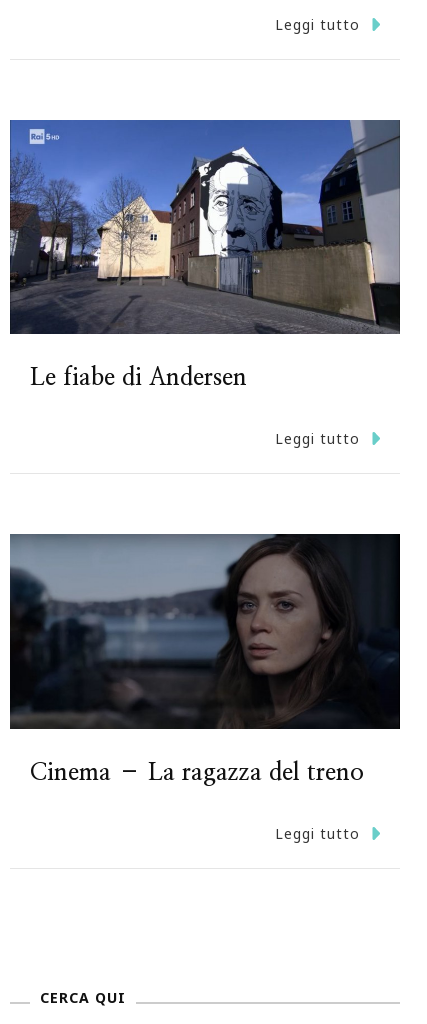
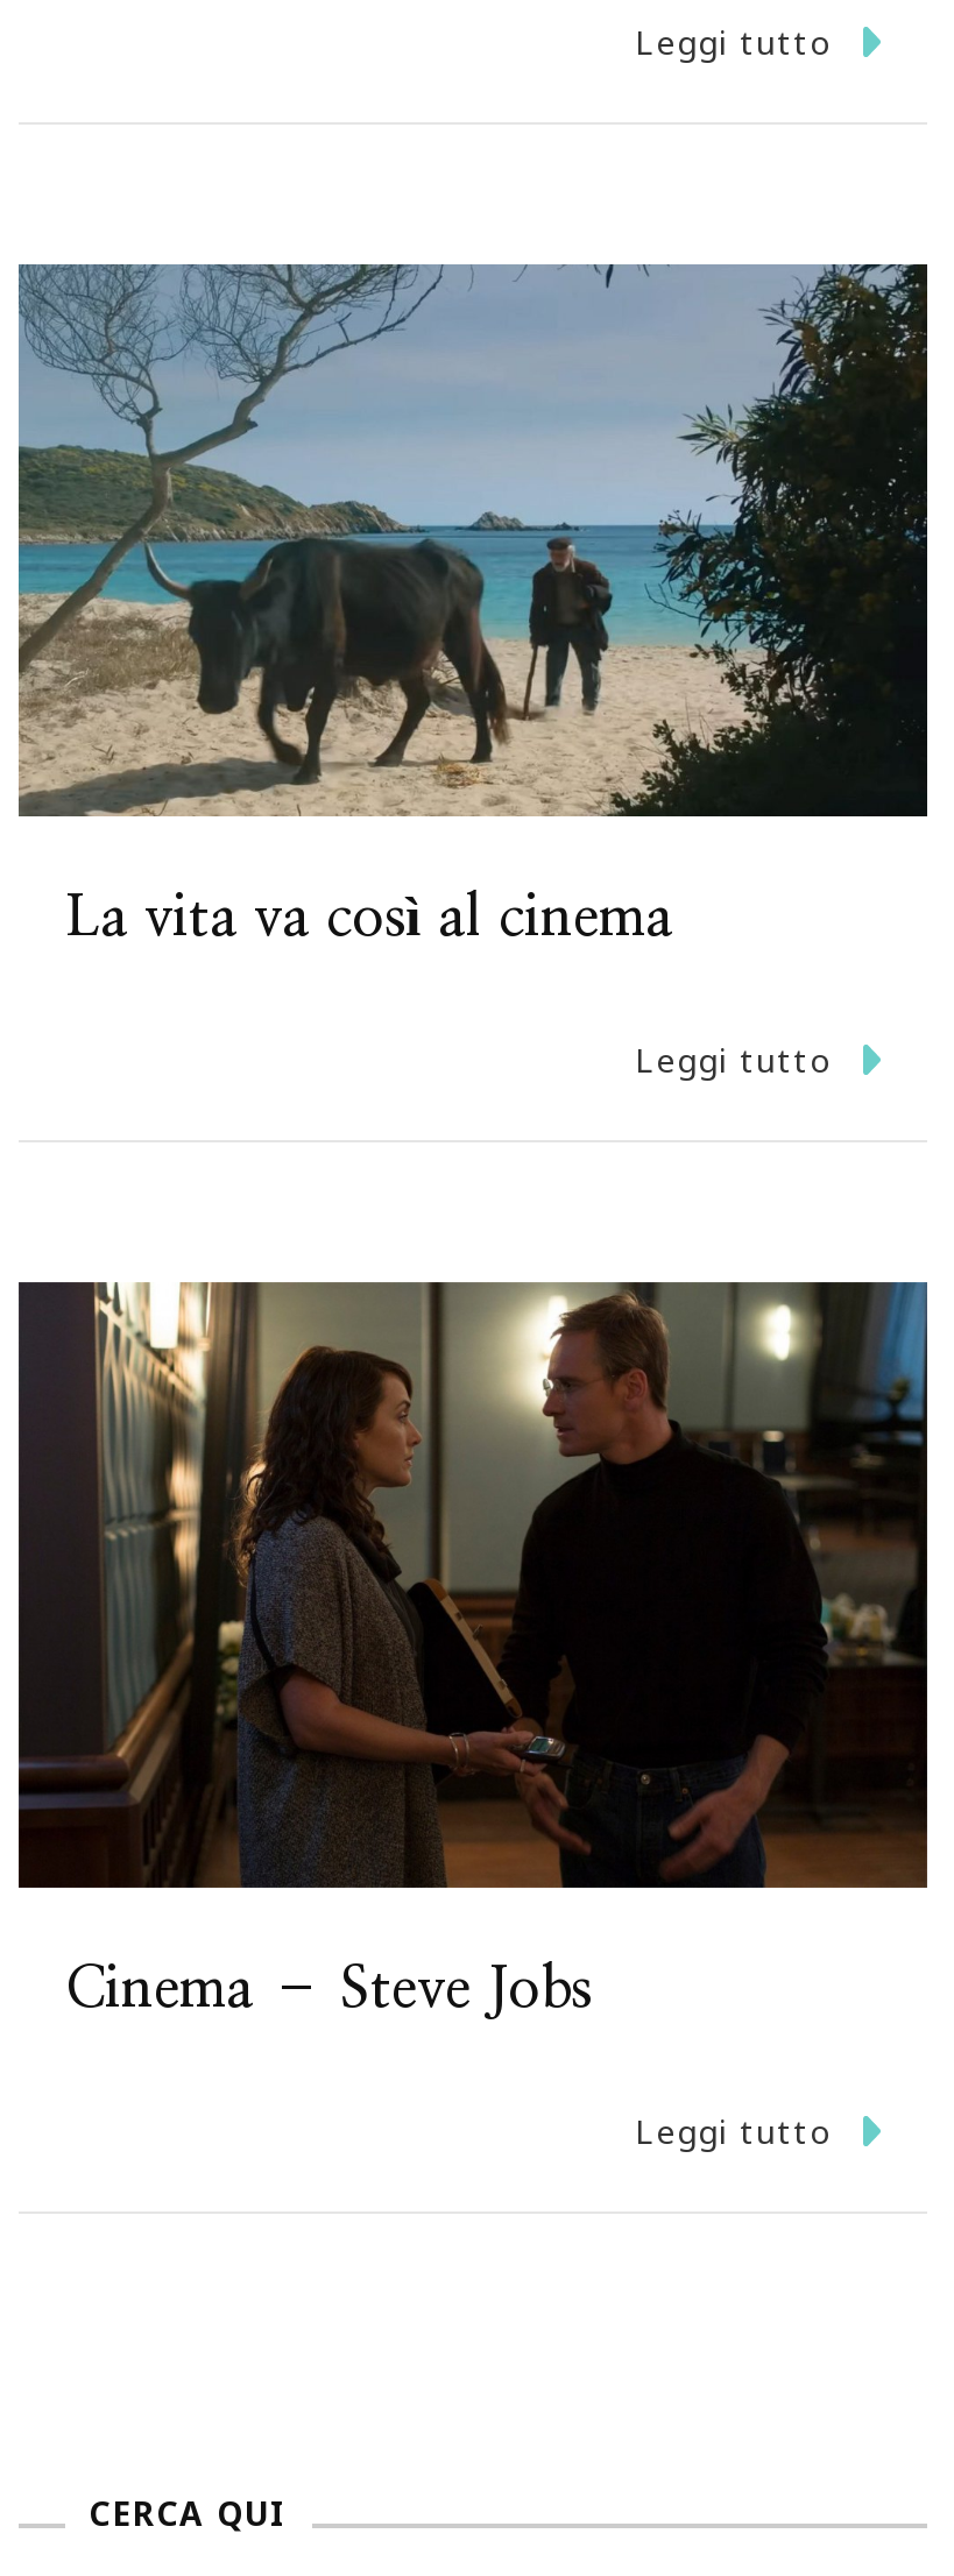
[10,120,401,390] [image] | Le fiabe di Andersen -> [16,264,927,947] [image] | La vita va così al cinema
[10,533,400,785] [image] | Cinema – La ragazza del treno -> [16,1280,930,2019] [image] | Cinema – Steve Jobs

